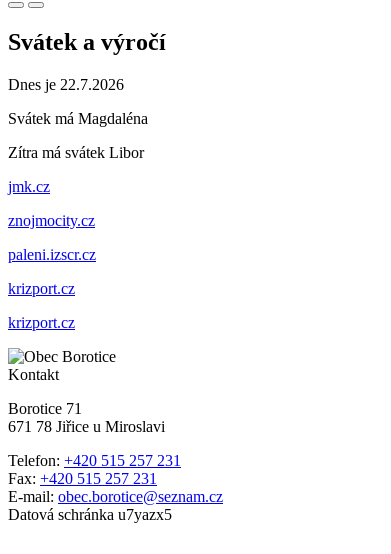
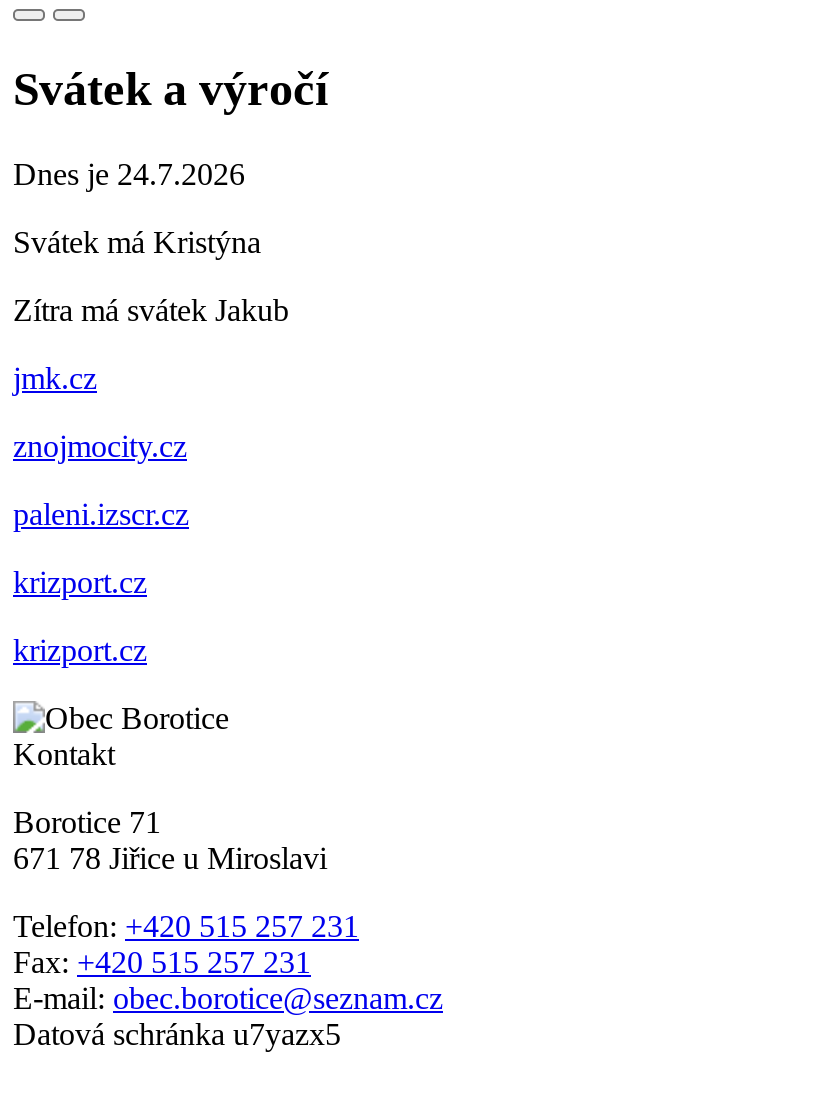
[8,76,124,93] Dnes je 22.7.2026 -> [13,157,245,191] Dnes je 24.7.2026
[8,110,148,127] Svátek má Magdaléna -> [13,225,261,259] Svátek má Kristýna
[8,144,144,161] Zítra má svátek Libor -> [13,293,289,327] Zítra má svátek Jakub

